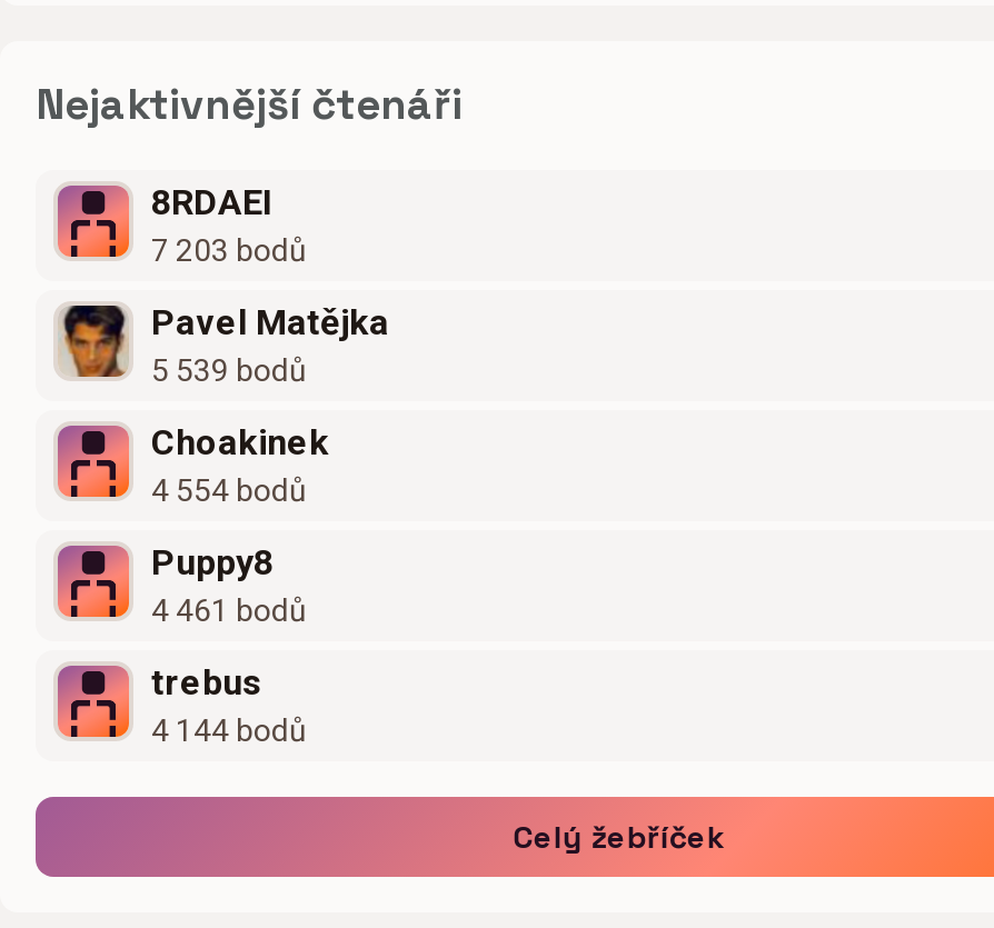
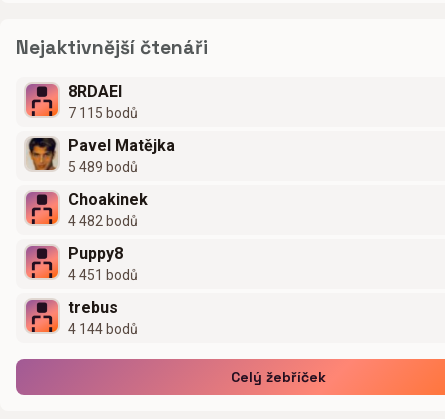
[151,233,307,268] 7 203 bodů -> [68,105,138,121] 7 115 bodů
[151,353,307,388] 5 539 bodů -> [68,159,138,175] 5 489 bodů
[151,473,307,508] 4 554 bodů -> [68,213,138,229] 4 482 bodů
[151,593,307,628] 4 461 bodů -> [68,267,138,283] 4 451 bodů

